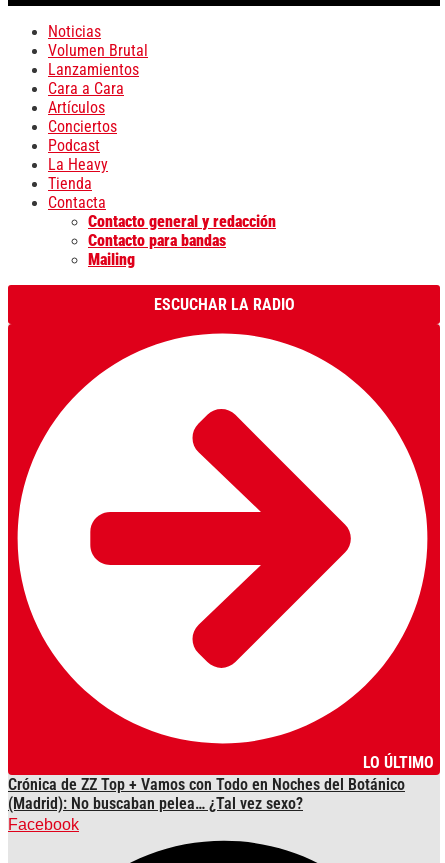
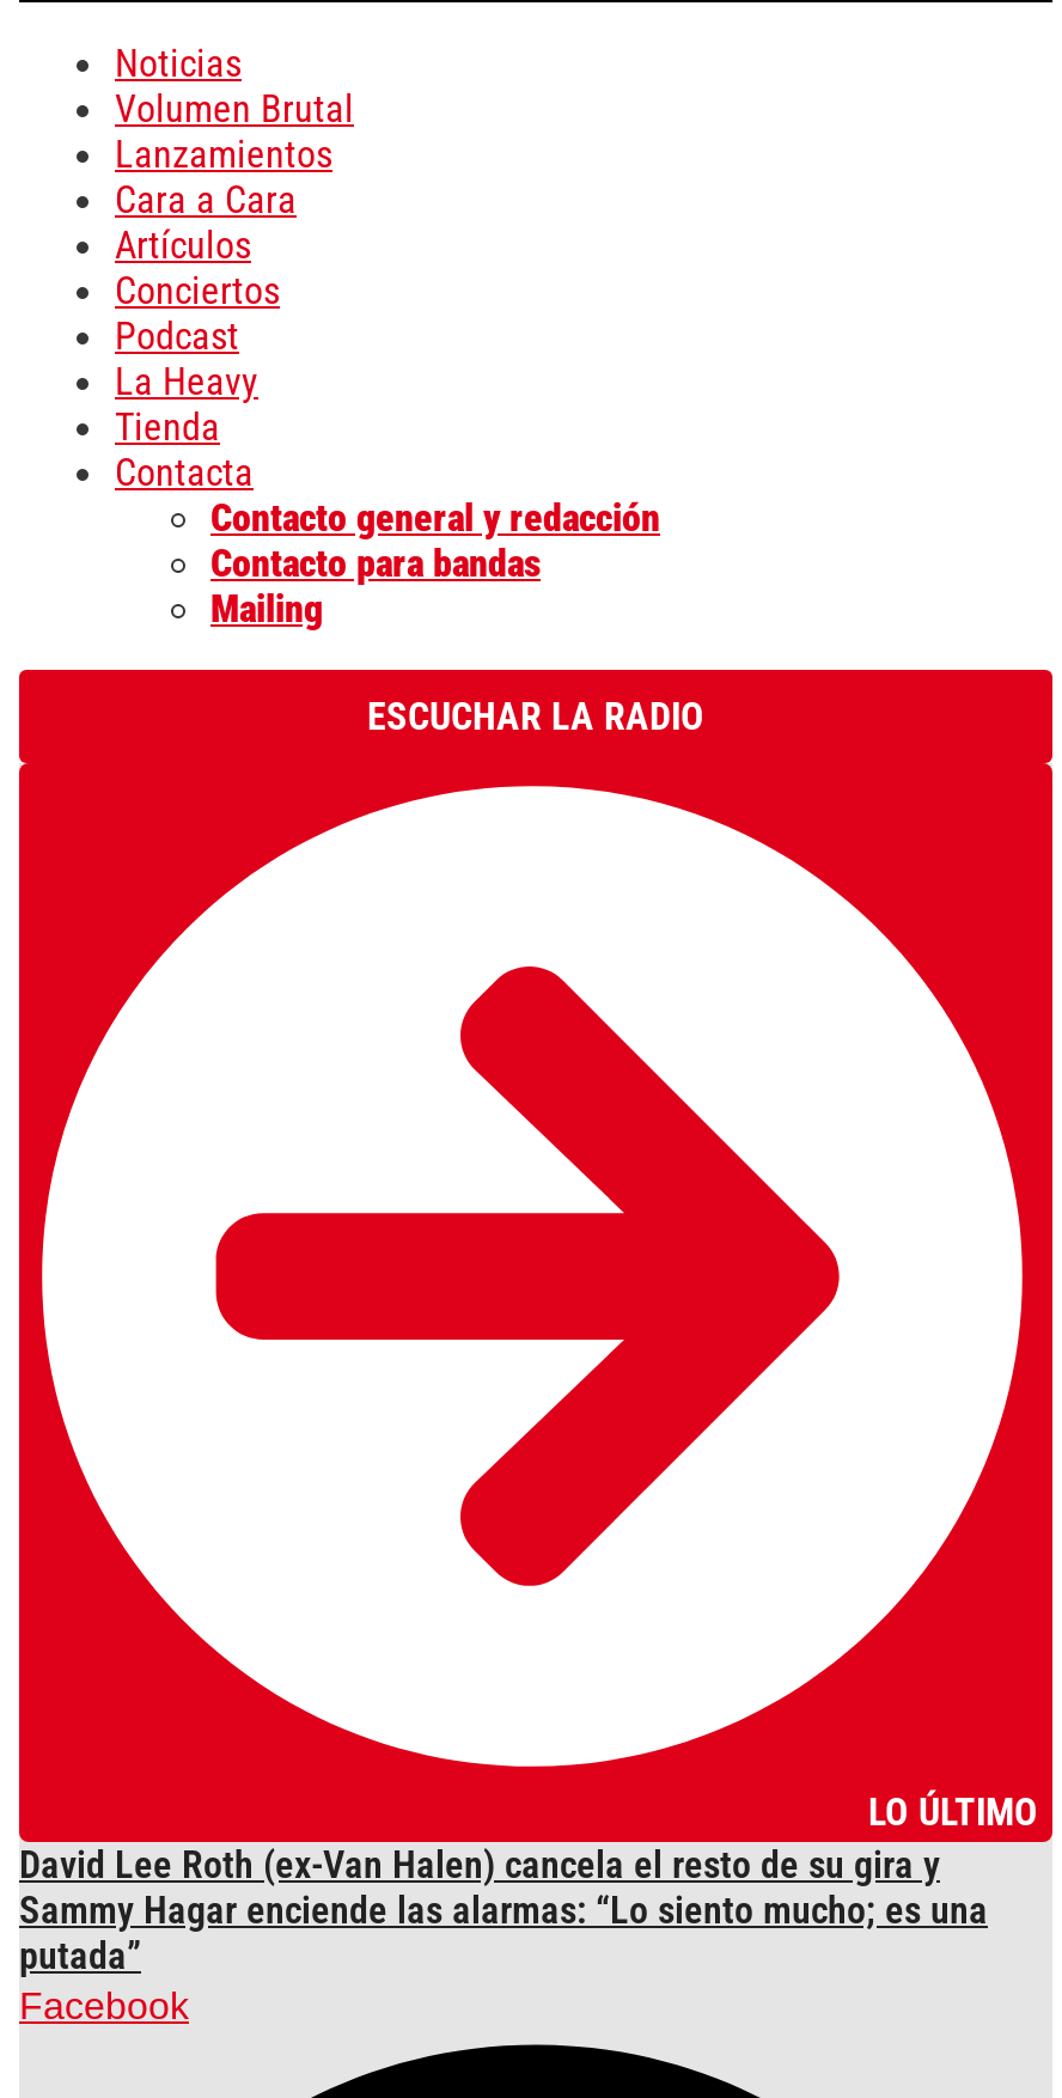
[8,775,405,813] Crónica de ZZ Top + Vamos con Todo en Noches del Botánico | (Madrid): No buscaban pelea… ¿Tal vez sexo? -> [19,1842,988,1978] David Lee Roth (ex-Van Halen) cancela el resto de su gira y | Sammy Hagar enciende las alarmas: “Lo siento mucho; es una | putada”

